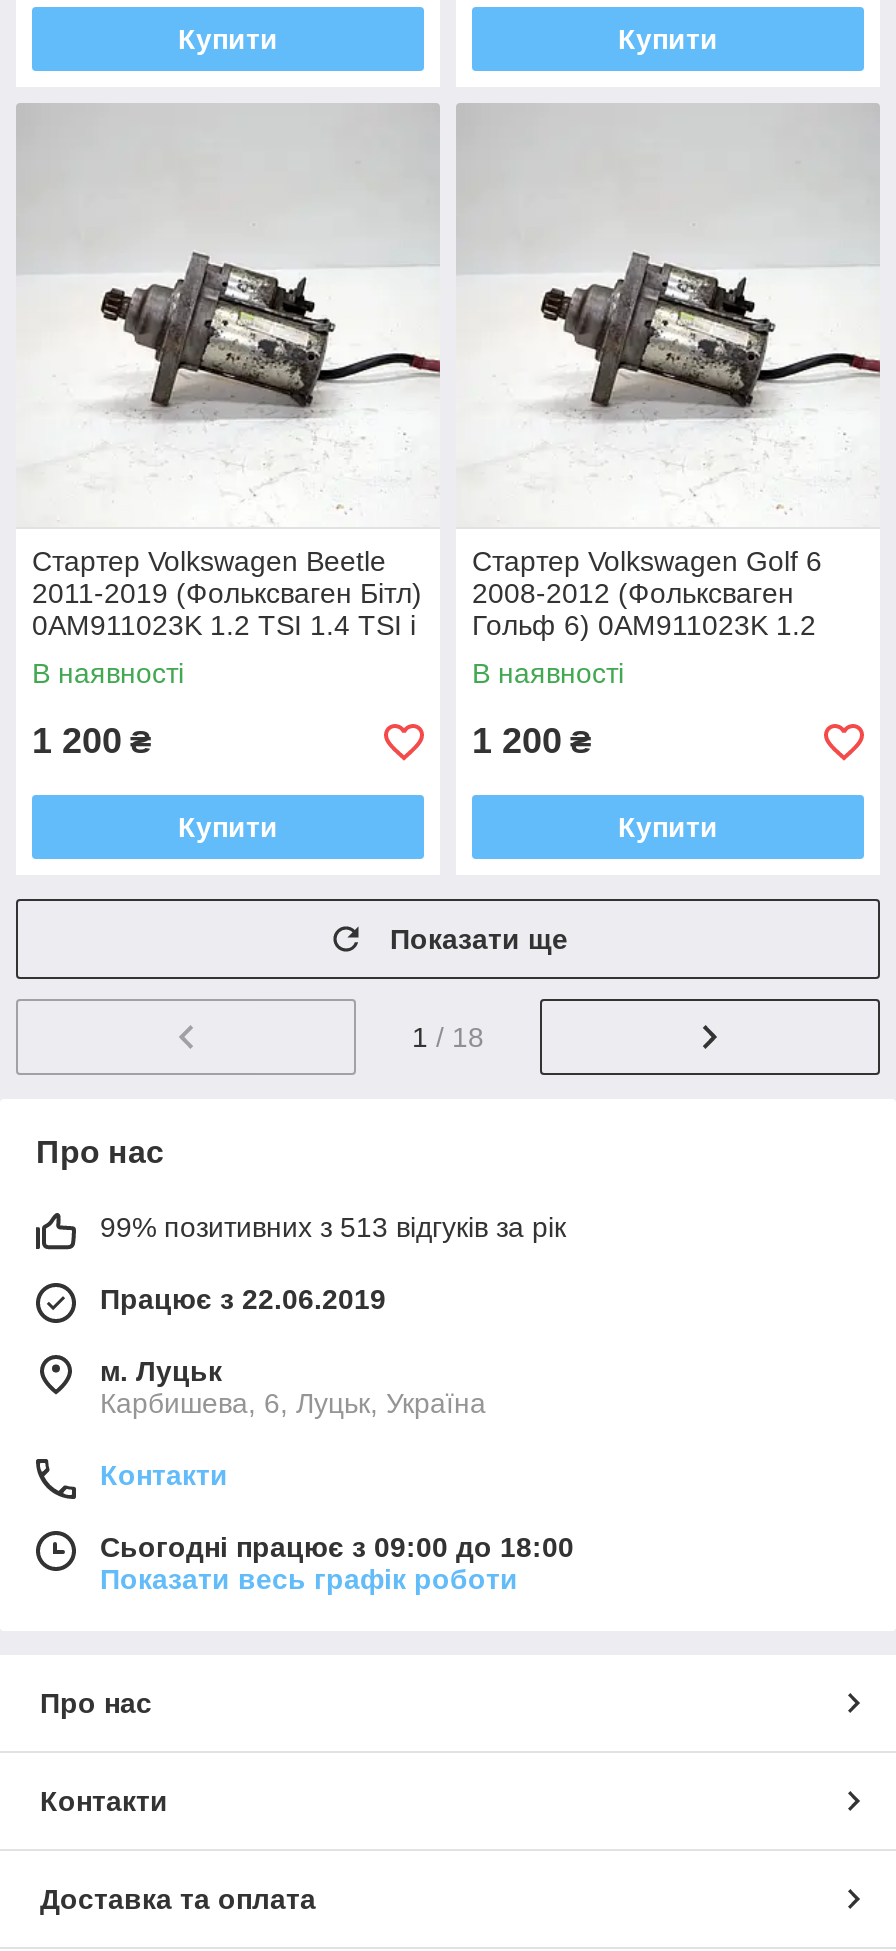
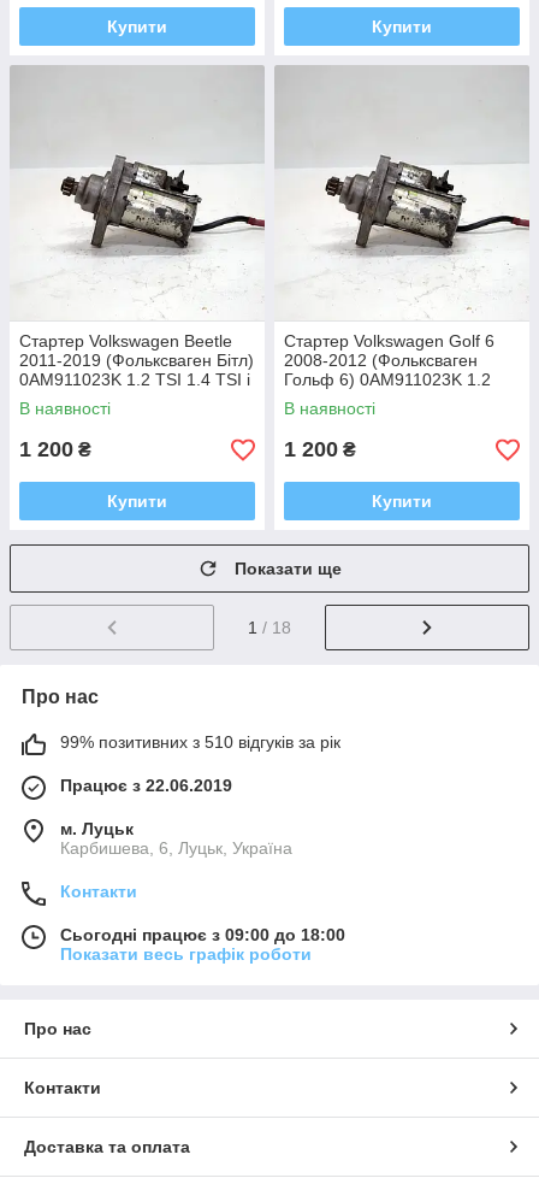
[100,1211,566,1243] 99% позитивних з 513 відгуків за рік -> [60,732,340,752] 99% позитивних з 510 відгуків за рік

